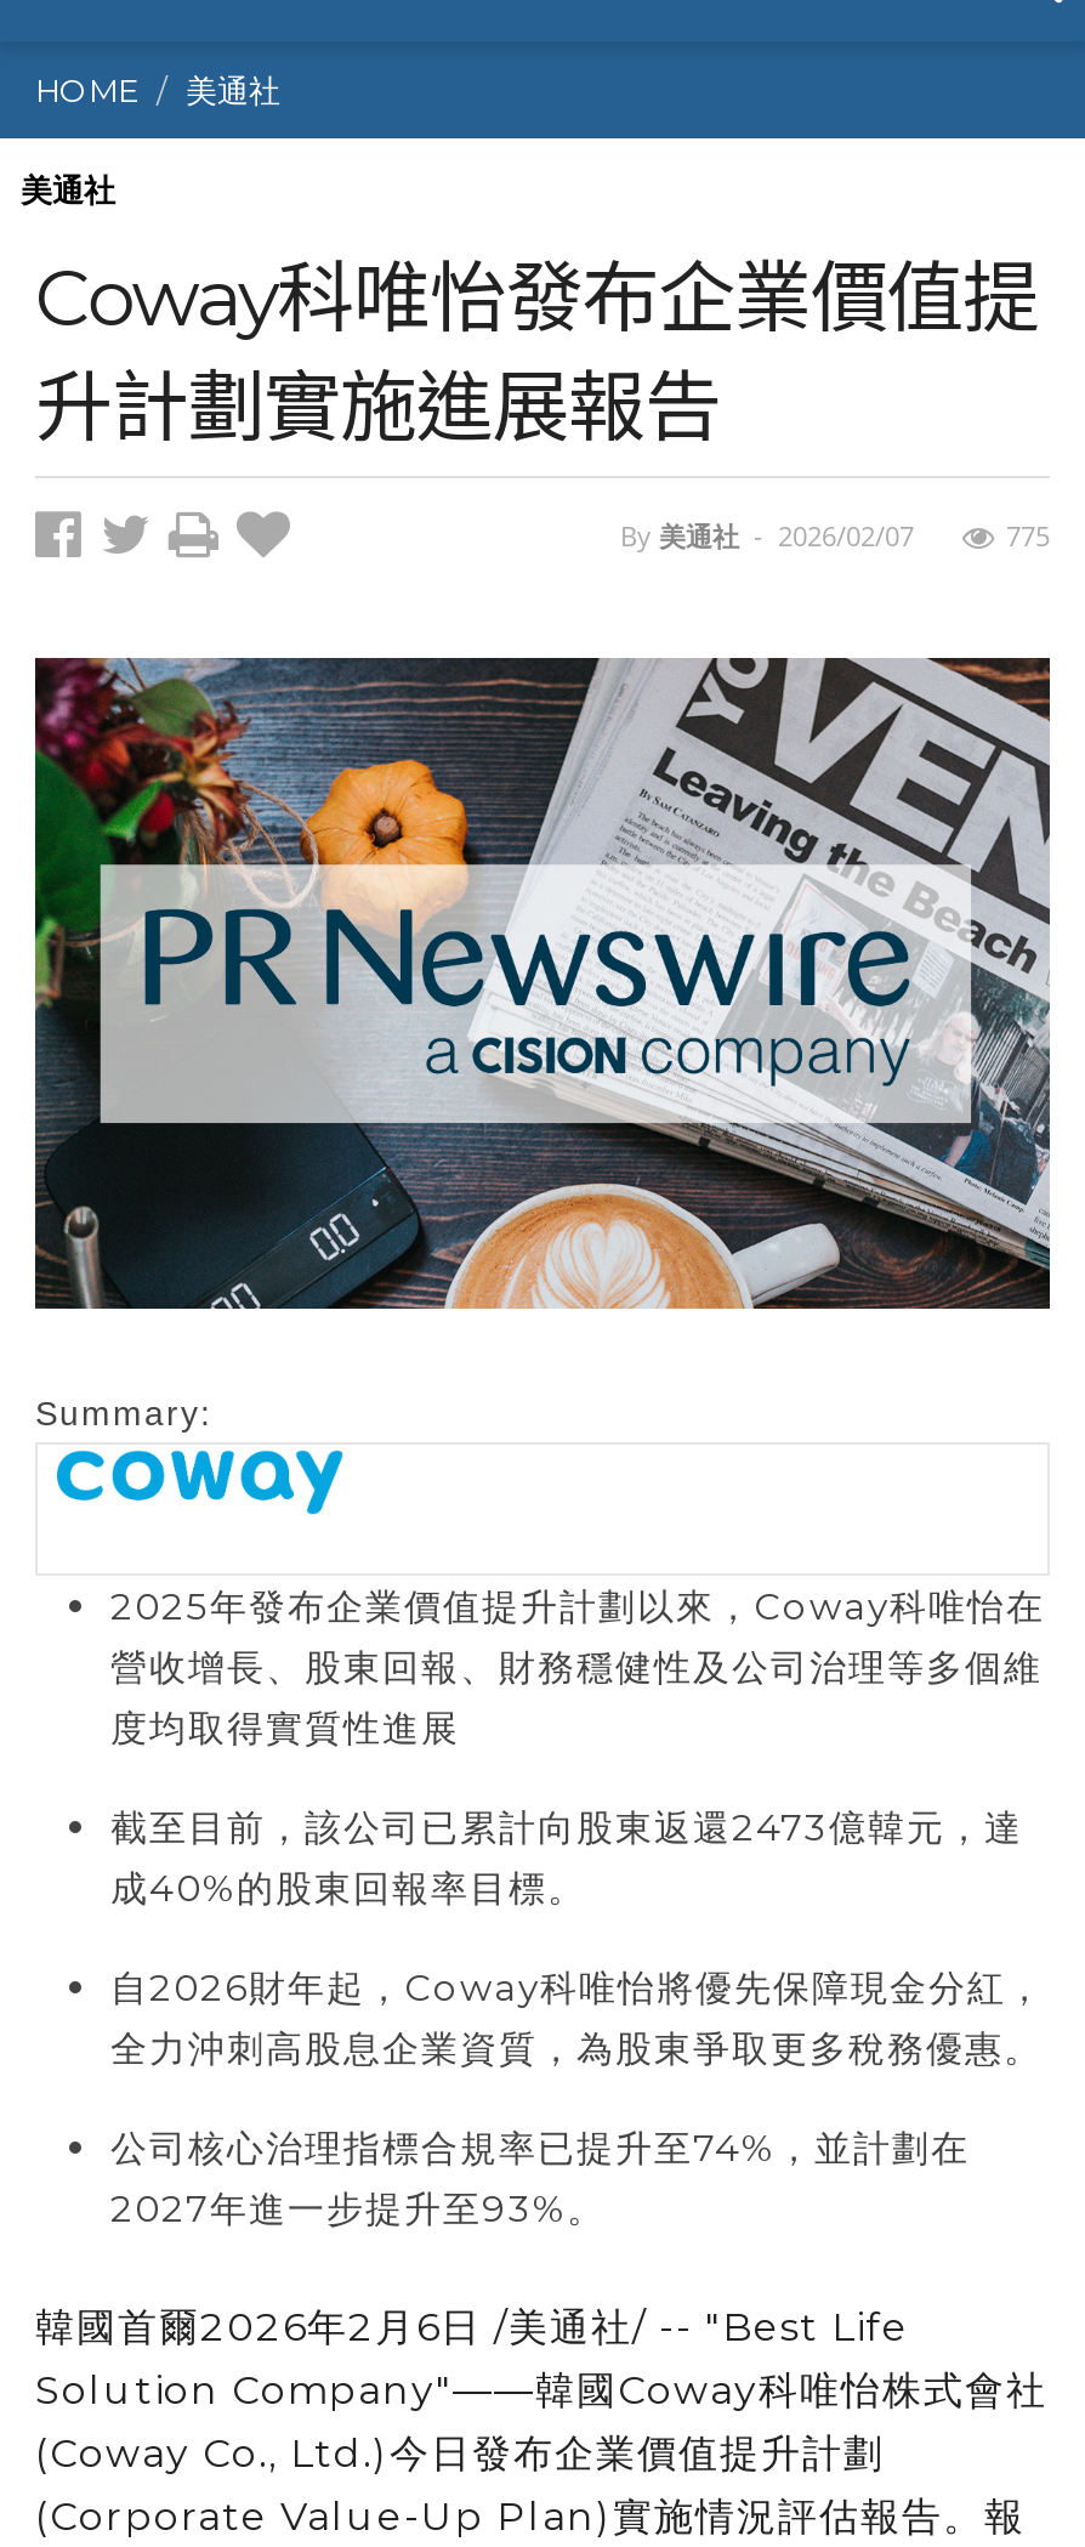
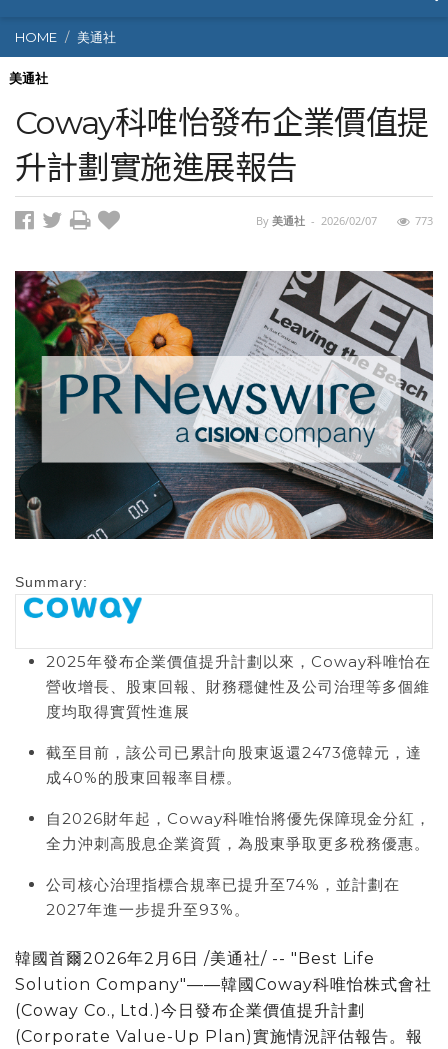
[1006,517,1050,554] 775 -> [415,213,433,228] 773

